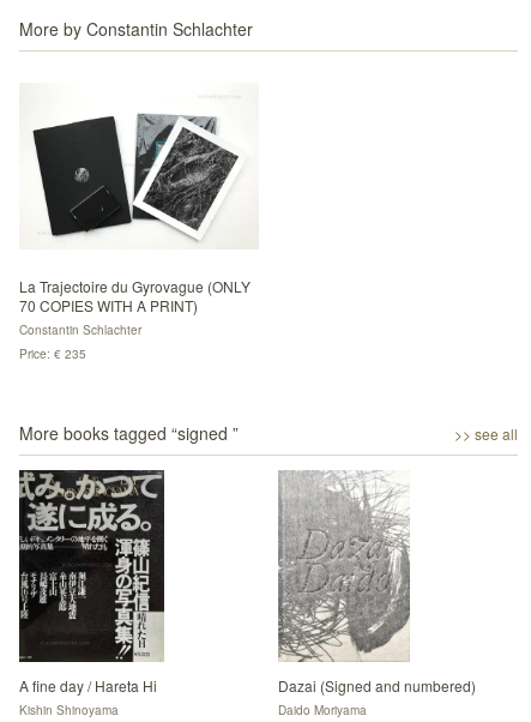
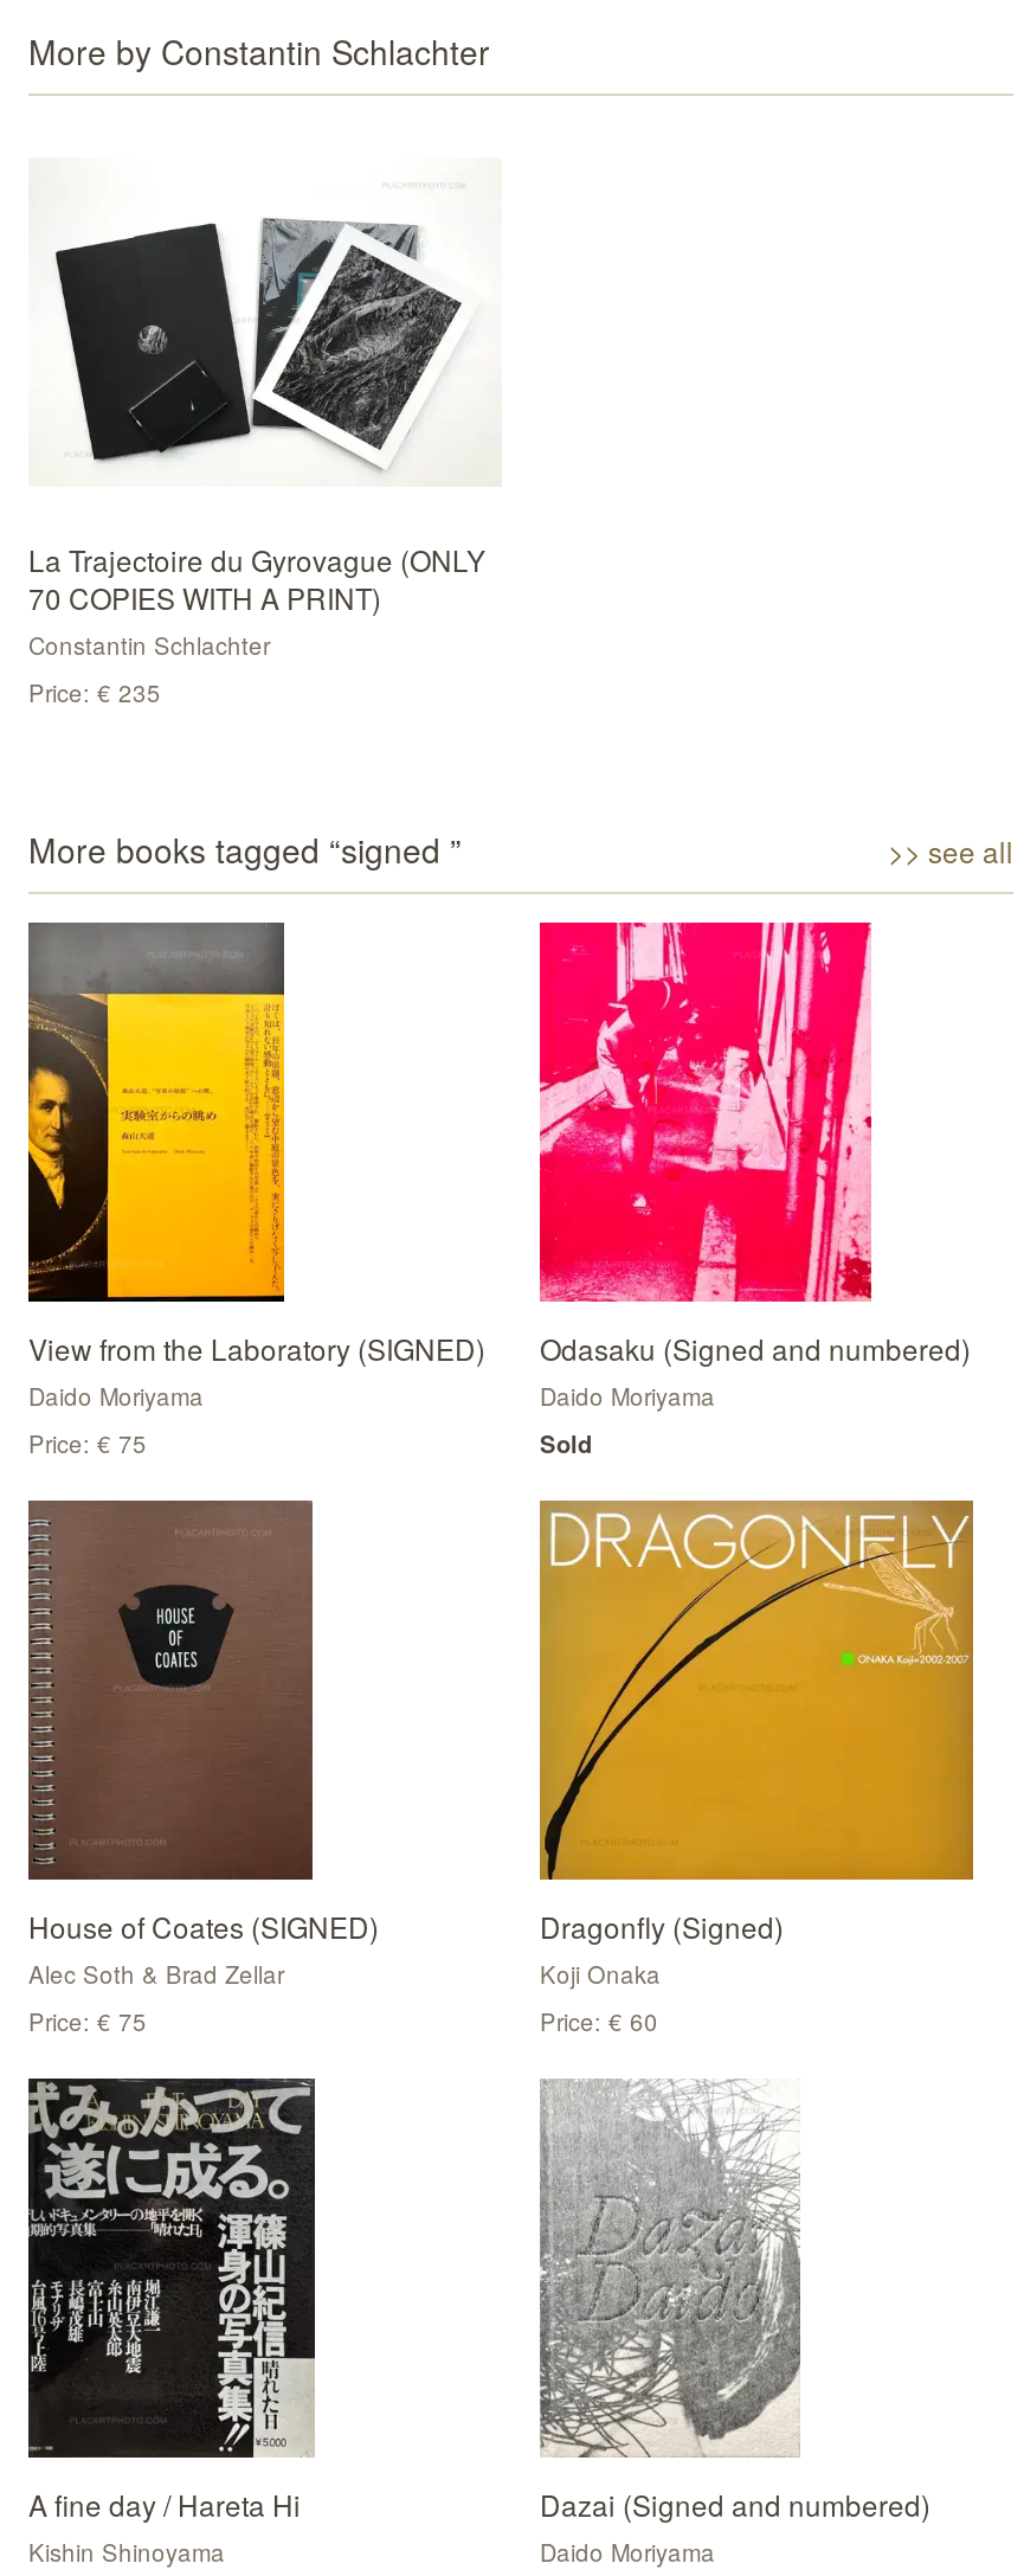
none -> [26,923,485,1460] [image] | View from the Laboratory (SIGNED) | Daido Moriyama | Price: € 75
none -> [26,1498,379,2038] [image] | House of Coates (SIGNED) | Alec Soth & Brad Zellar | Price: € 75
none -> [537,920,971,1460] [image] | Odasaku (Signed and numbered) | Daido Moriyama | Sold
none -> [537,1498,975,2038] [image] | Dragonfly (Signed) | Koji Onaka | Price: € 60

